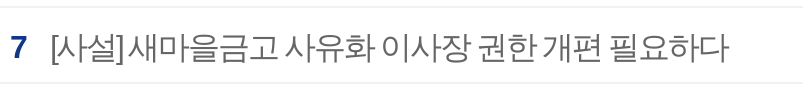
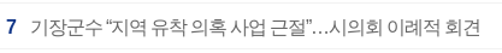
[50,30,728,64] [사설] 새마을금고 사유화 이사장 권한 개편 필요하다 -> [30,17,480,37] 기장군수 “지역 유착 의혹 사업 근절”…시의회 이례적 회견

